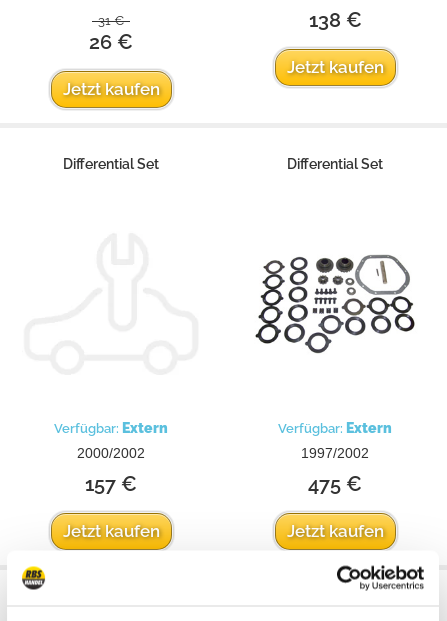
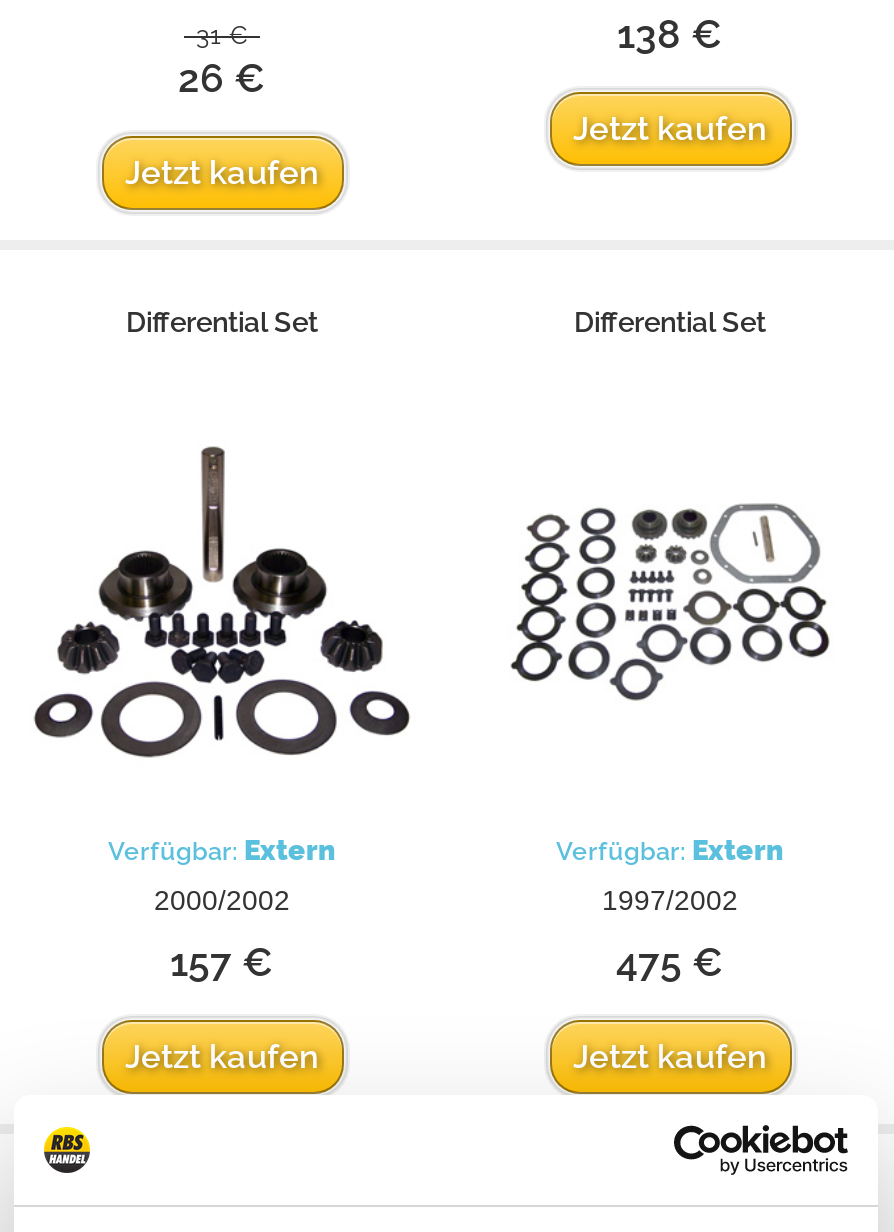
none -> [32,444,412,760] [image]

